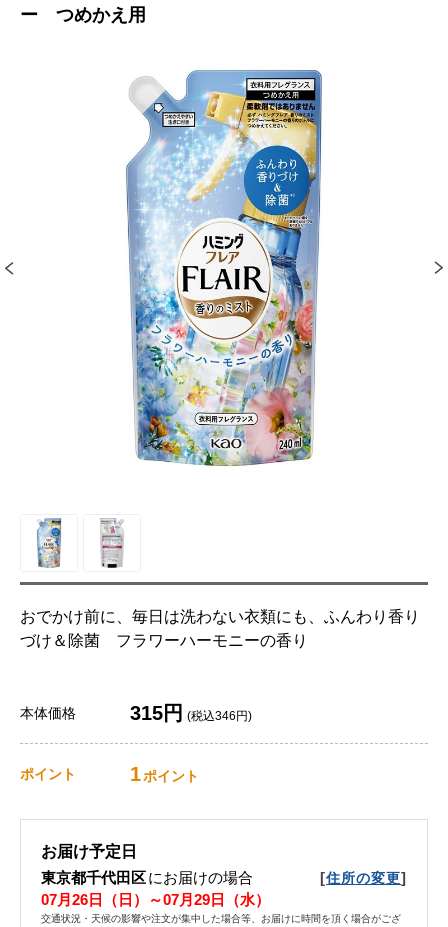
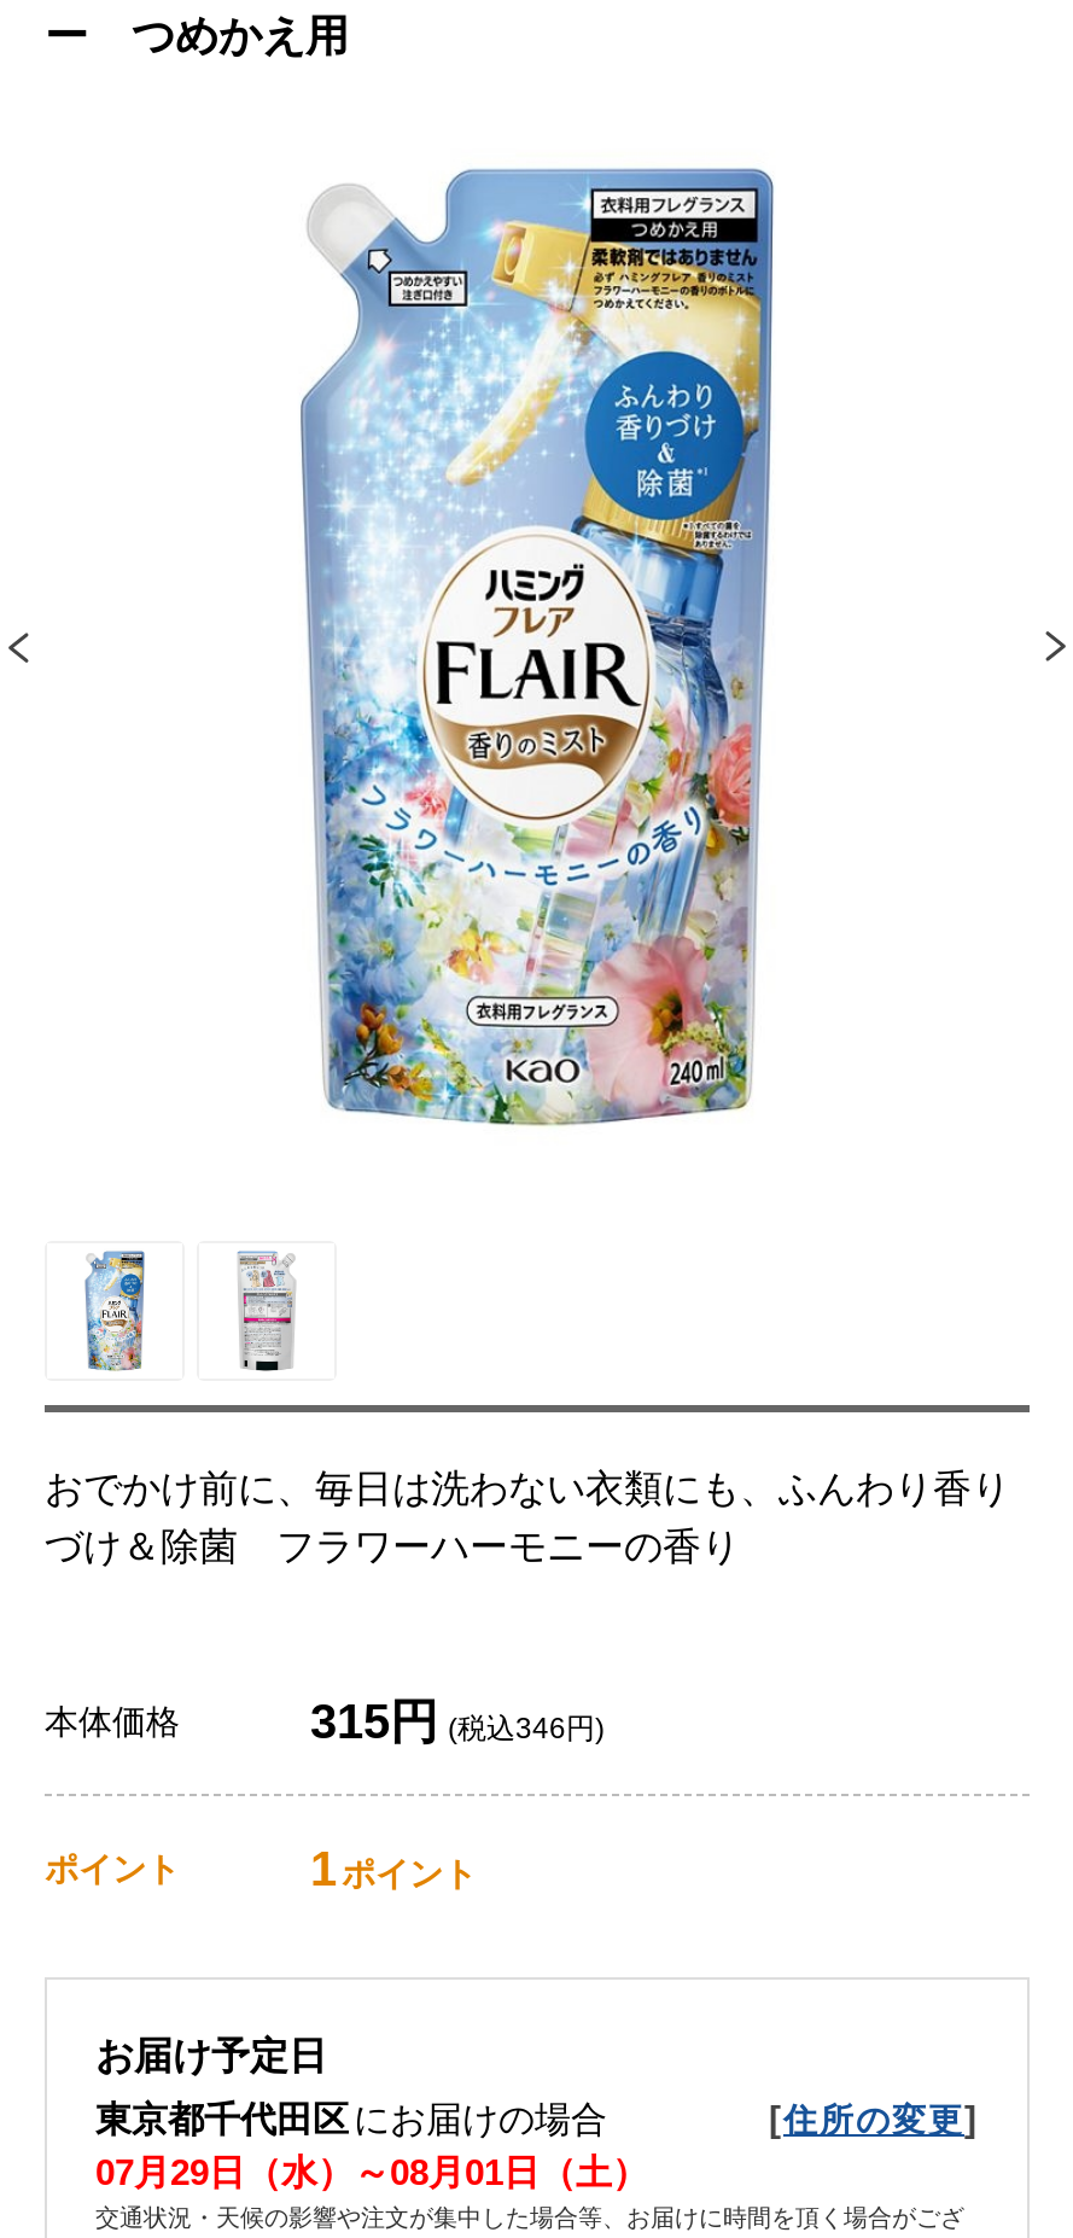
[41,891,270,908] 07月26日（日）～07月29日（水） -> [95,2152,648,2193] 07月29日（水）～08月01日（土）

